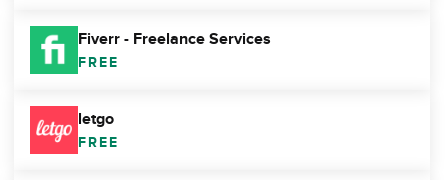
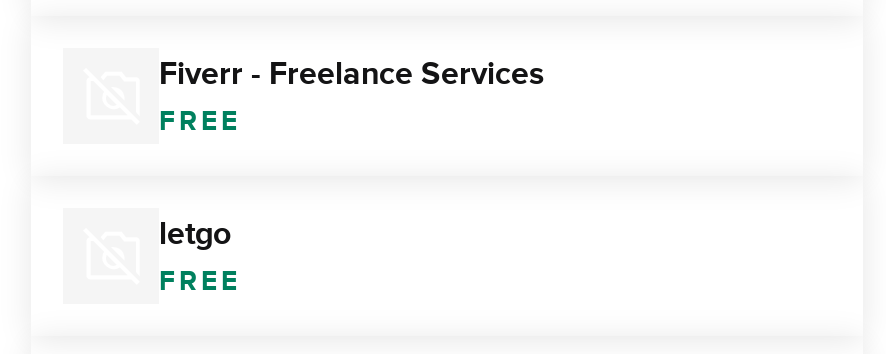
[29,25,79,75] [image] -> none
[29,105,79,155] [image] -> none

